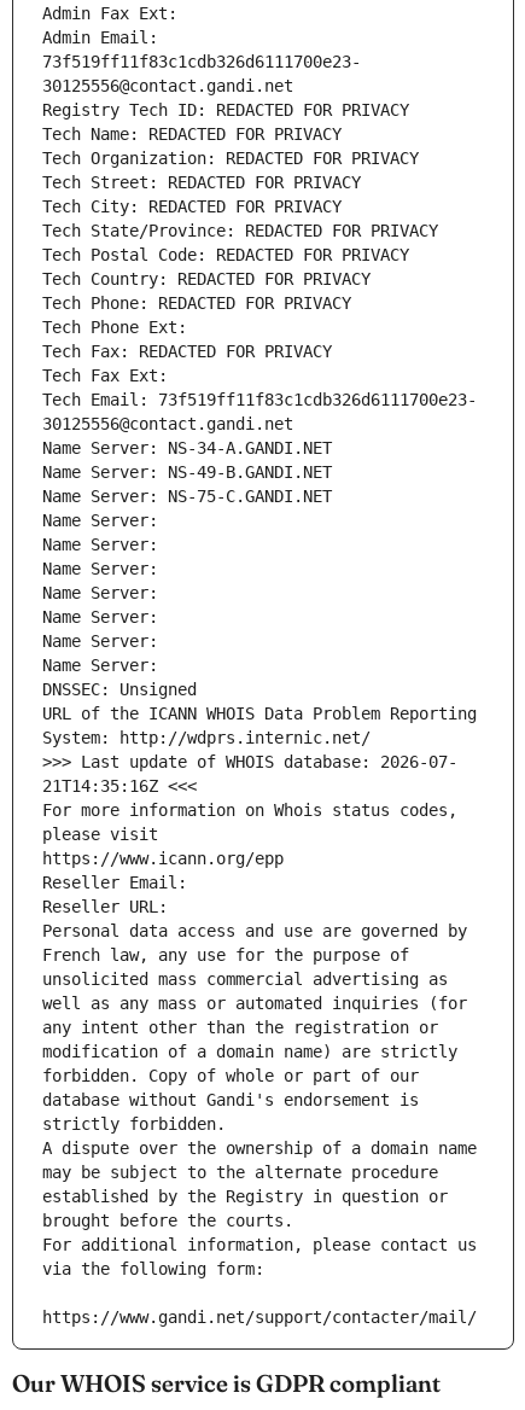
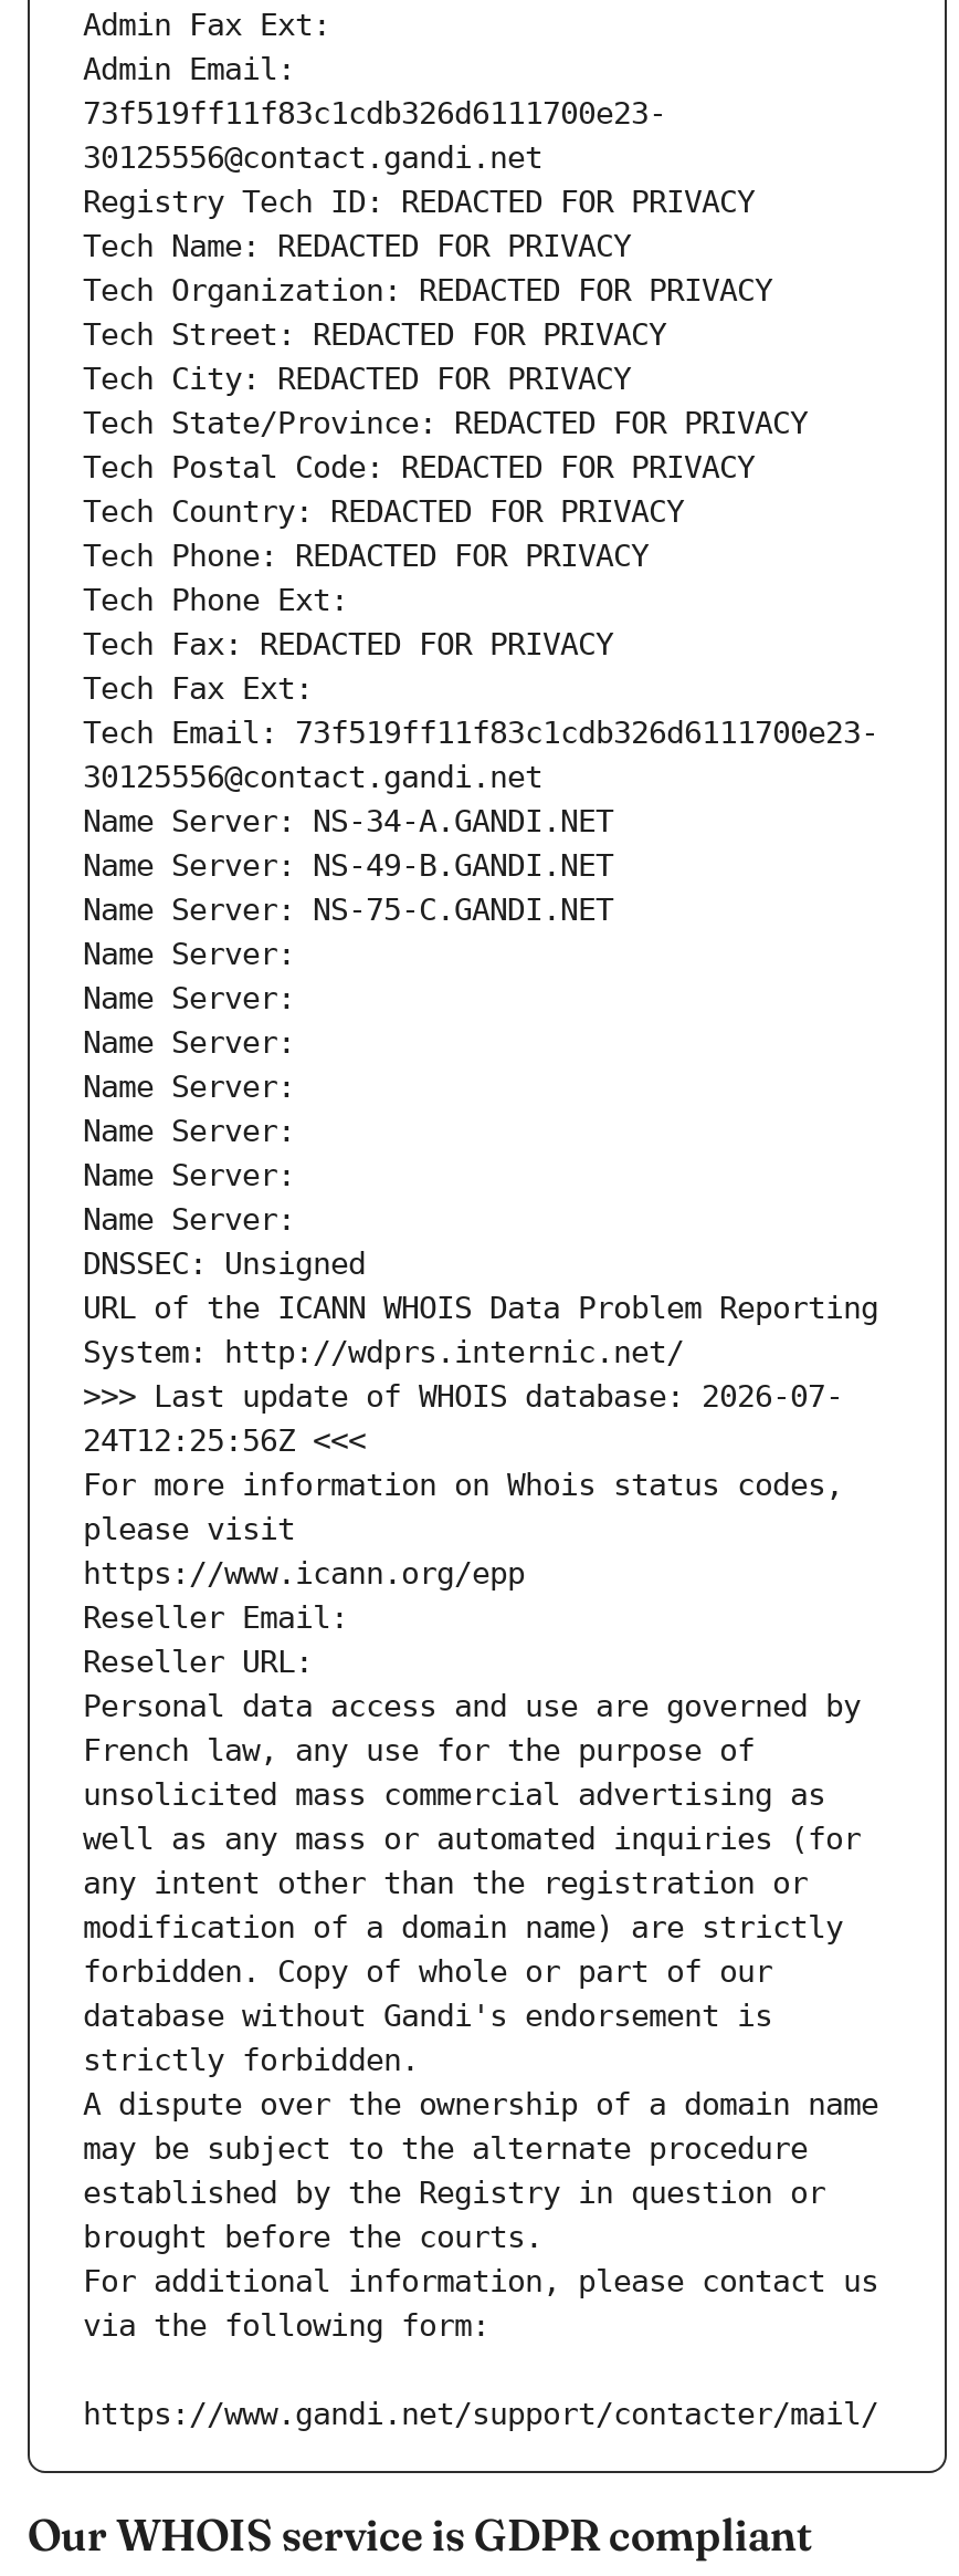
[42,777,197,796] 21T14:35:16Z <<< -> [83,1423,366,1459] 24T12:25:56Z <<<

